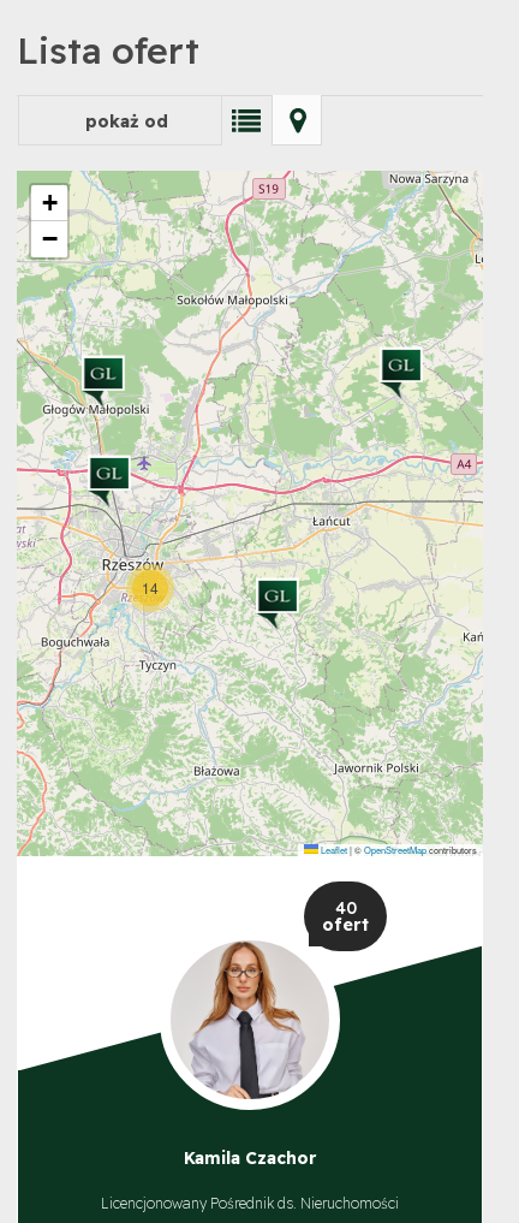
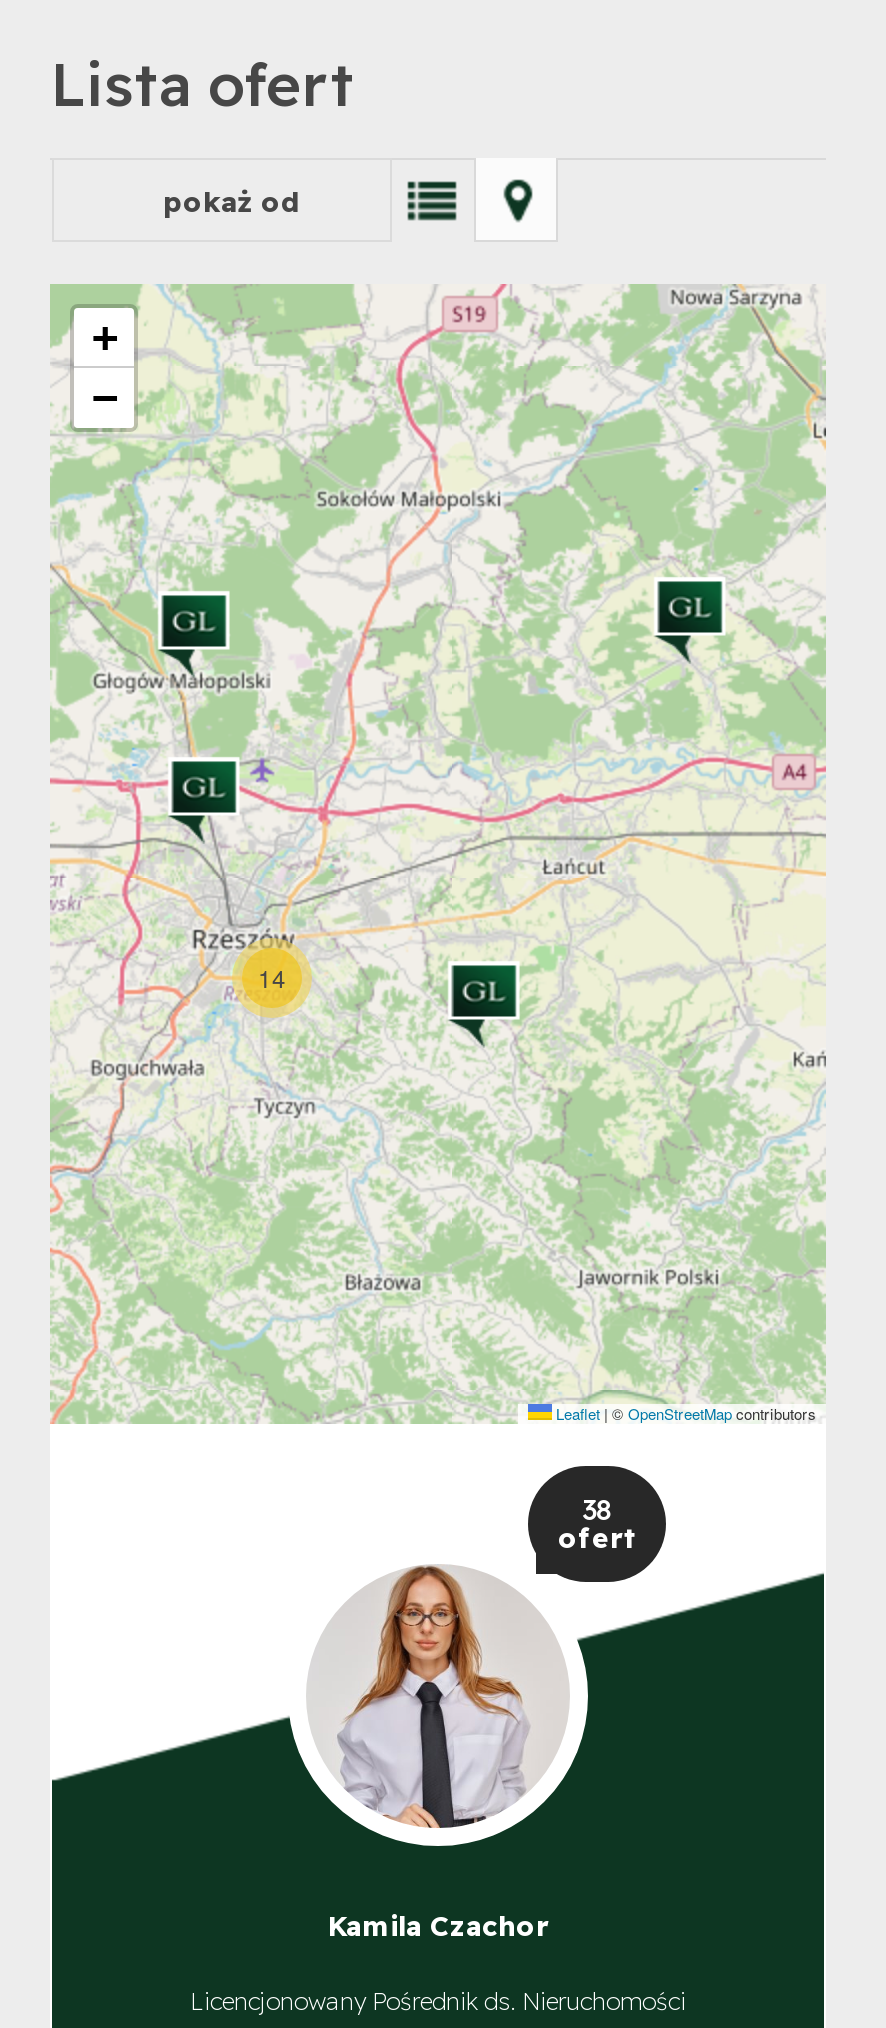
[335,897,356,919] 40 -> [582,1492,612,1528] 38

